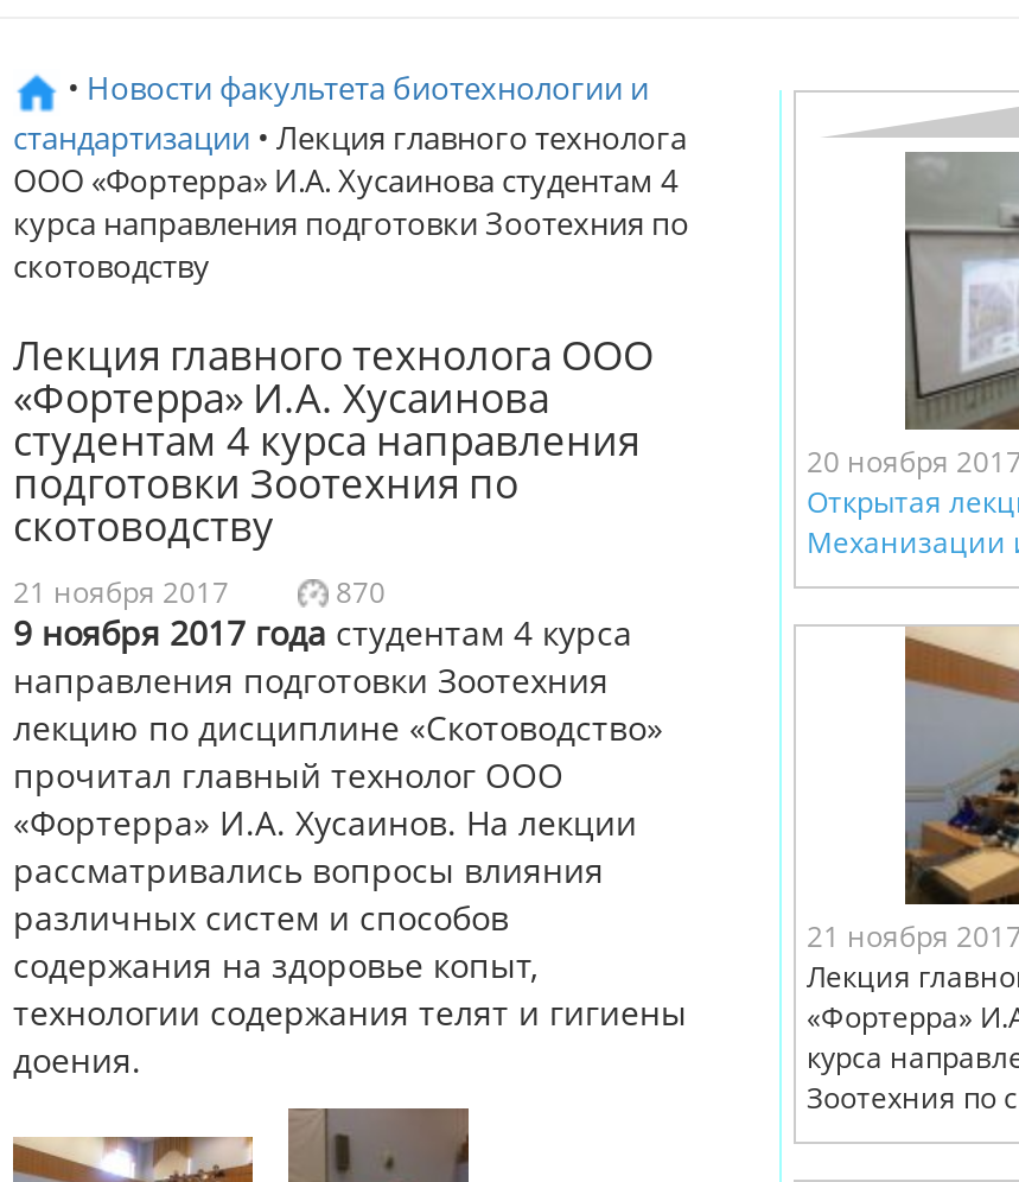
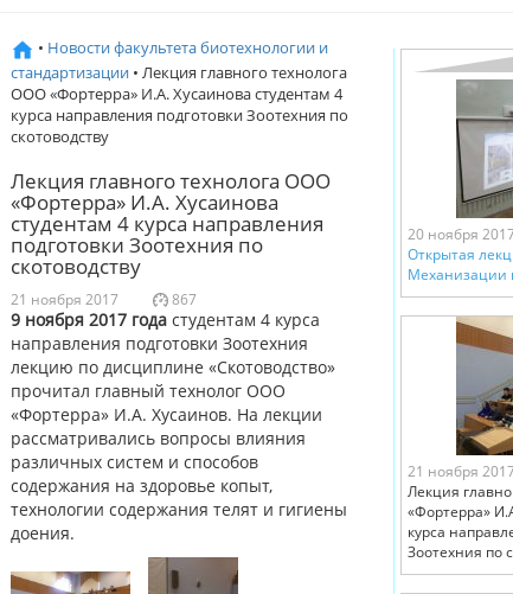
[336,572,386,612] 870 -> [172,289,197,309] 867

